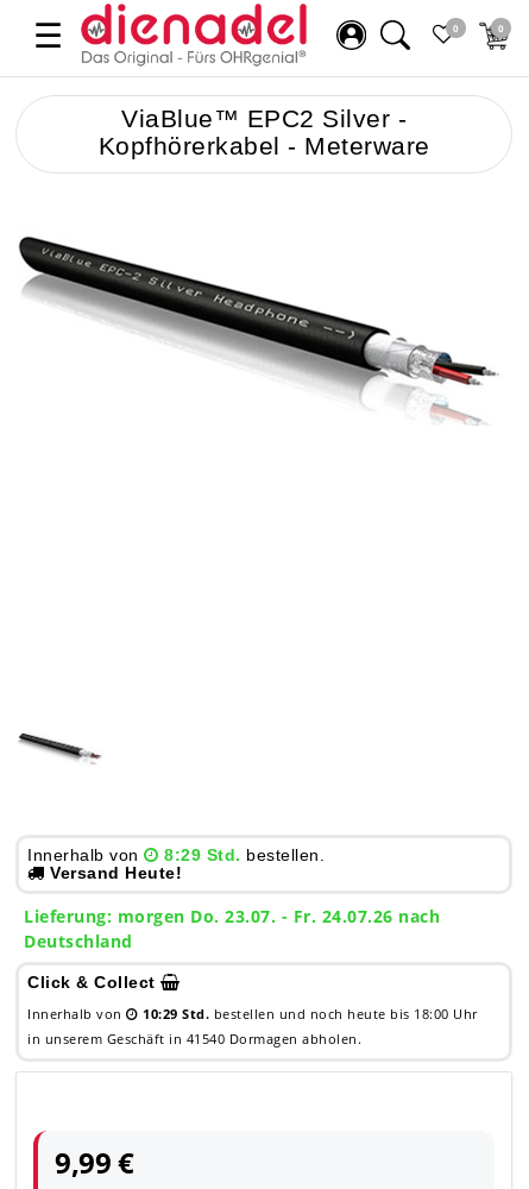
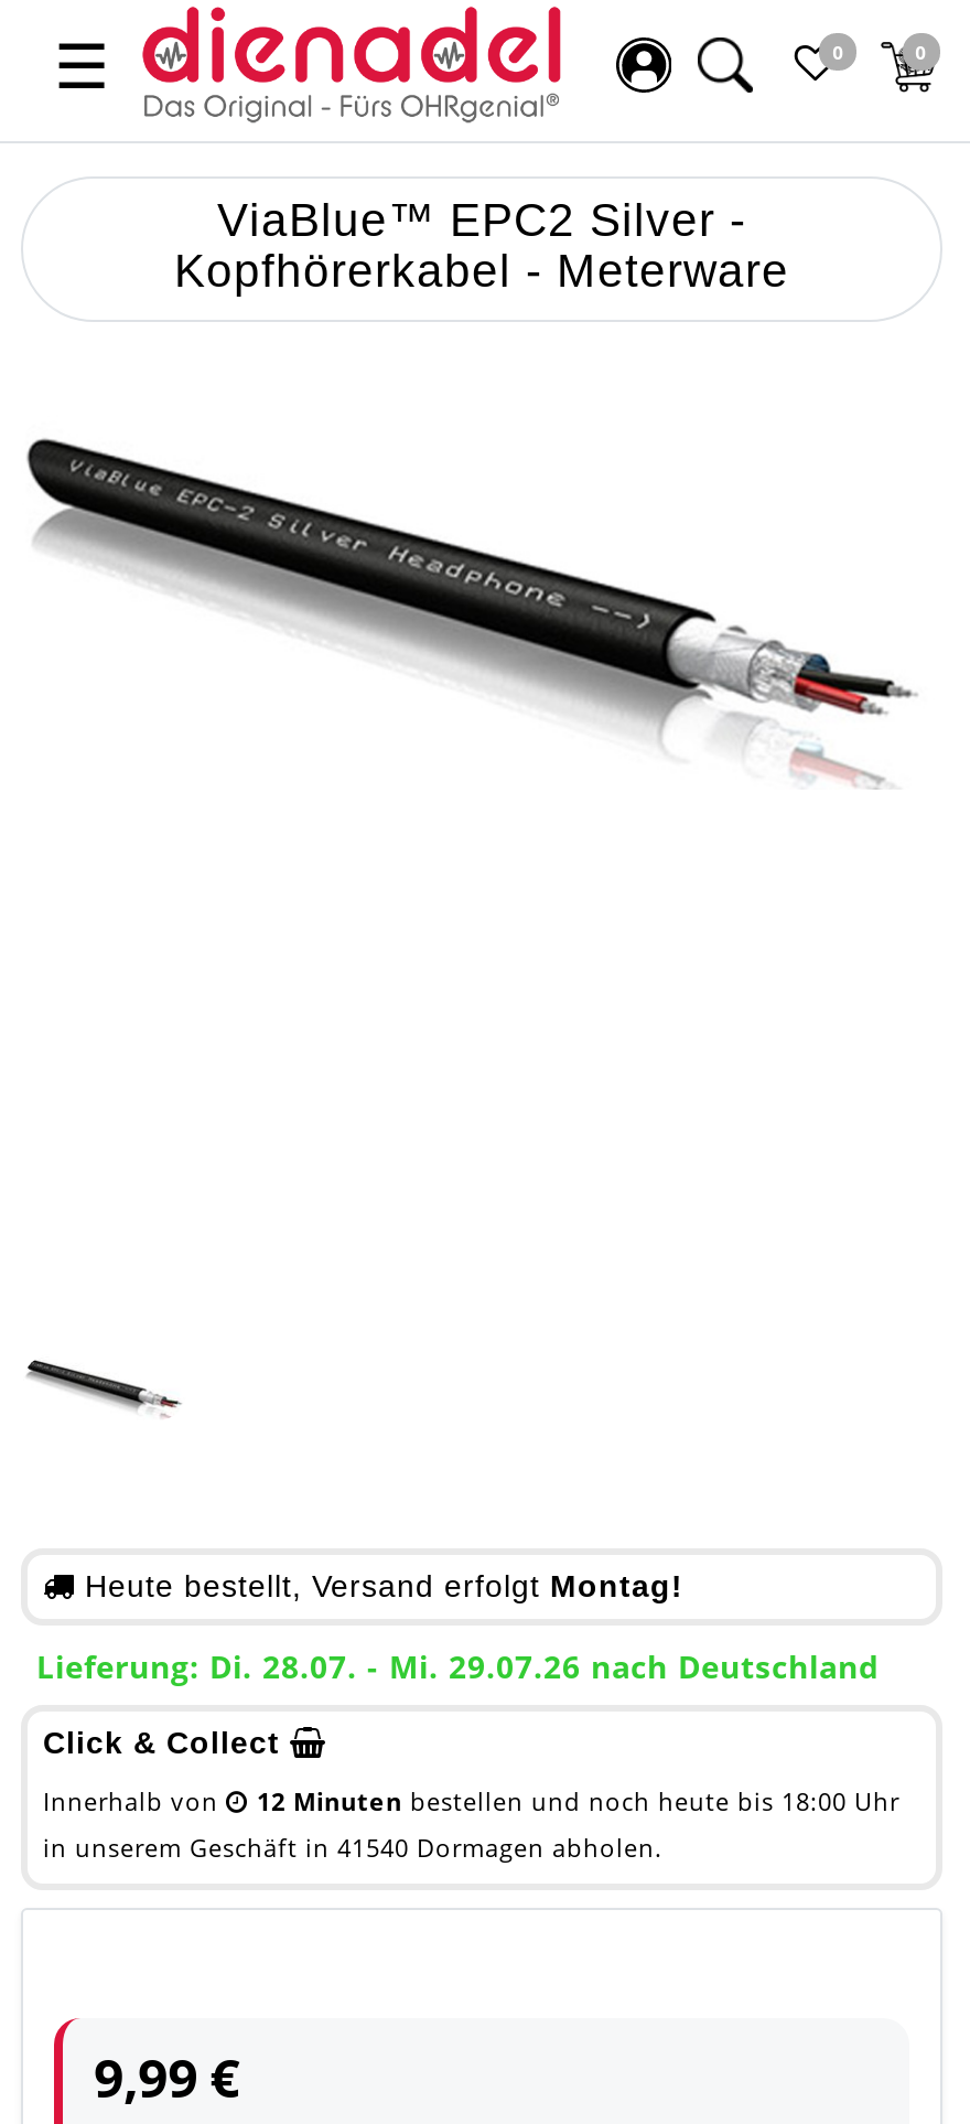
[27,846,325,883] Innerhalb von | 8:29 Std. bestellen. | Versand Heute! -> [75,1569,683,1604] Heute bestellt, Versand erfolgt Montag!
[24,905,440,953] Lieferung: morgen Do. 23.07. - Fr. 24.07.26 nach | Deutschland -> [36,1646,880,1688] Lieferung: Di. 28.07. - Mi. 29.07.26 nach Deutschland
[143,1005,477,1023] 10:29 Std. bestellen und noch heute bis 18:00 Uhr -> [257,1785,899,1818] 12 Minuten bestellen und noch heute bis 18:00 Uhr

